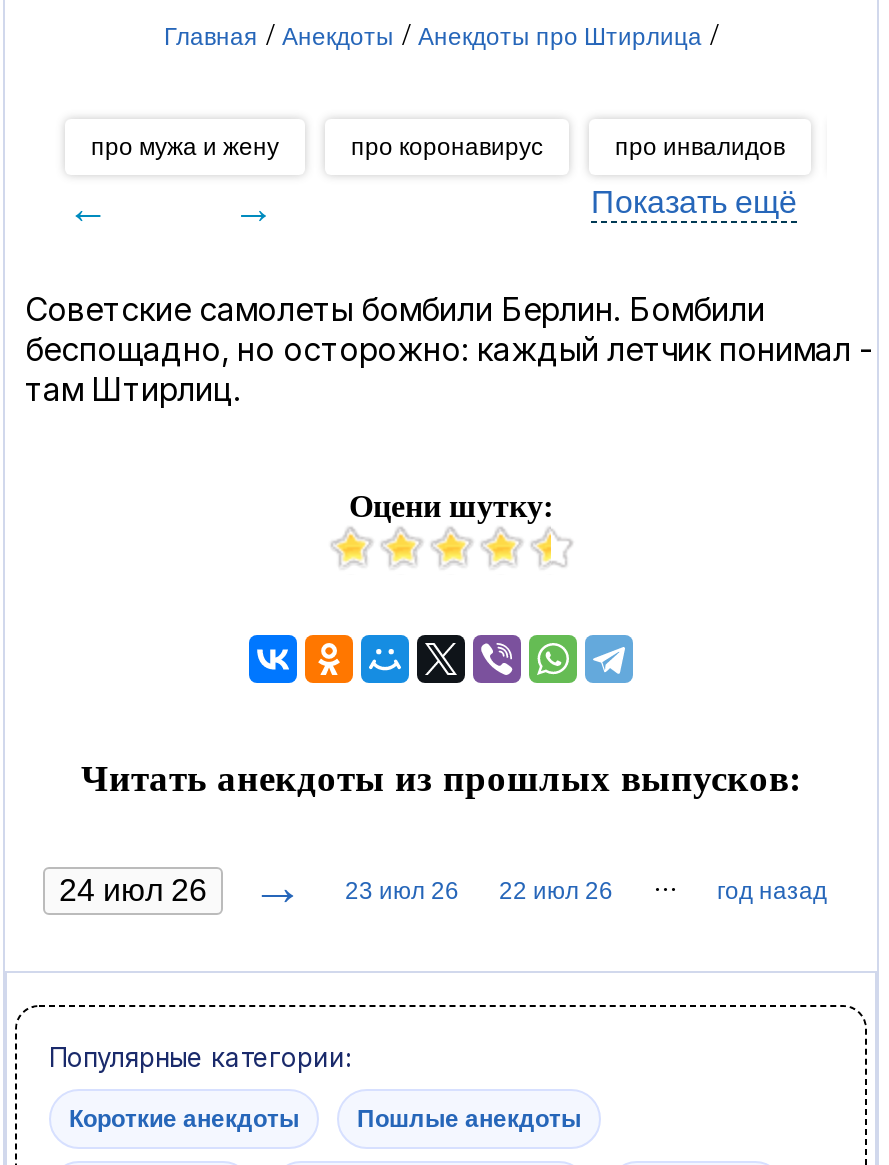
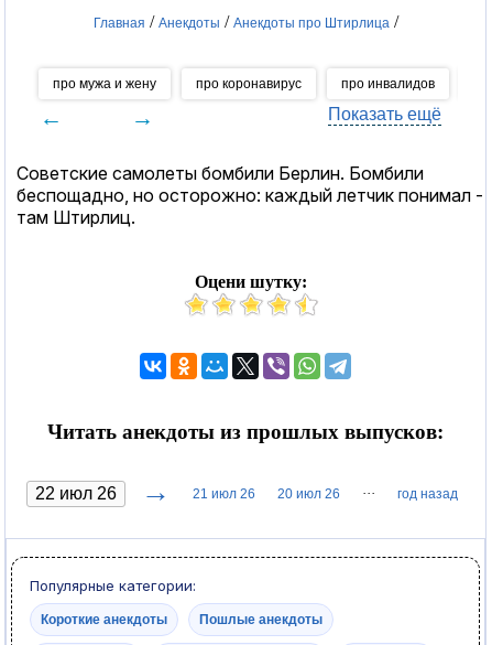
[345,876,459,904] 23 июл 26 -> [193,486,255,501] 21 июл 26
[499,876,613,904] 22 июл 26 -> [277,486,340,501] 20 июл 26

